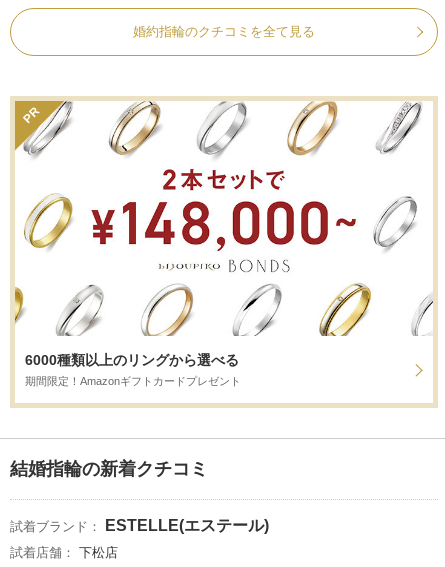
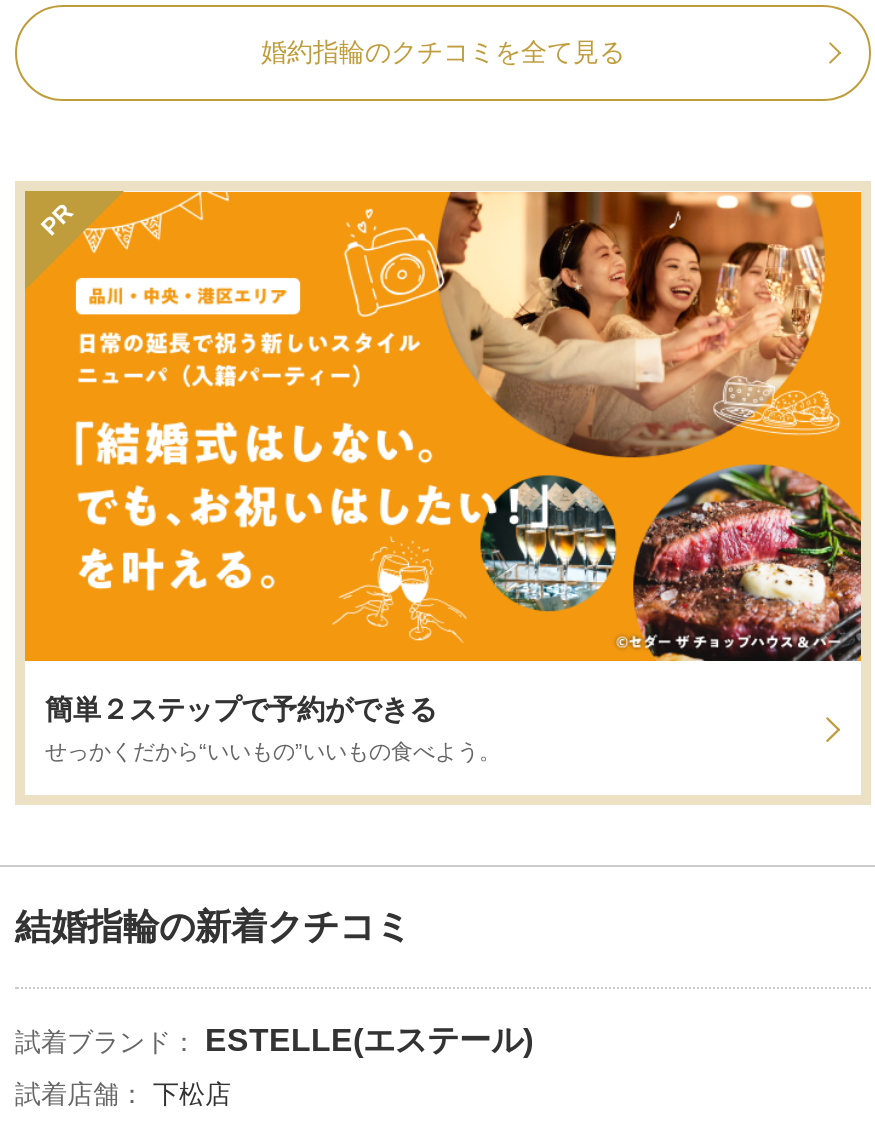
[14,101,434,387] [image] | 6000種類以上のリングから選べる | 期間限定！Amazonギフトカードプレゼント -> [23,189,863,764] [image] | 簡単２ステップで予約ができる | せっかくだから“いいもの”いいもの食べよう。

